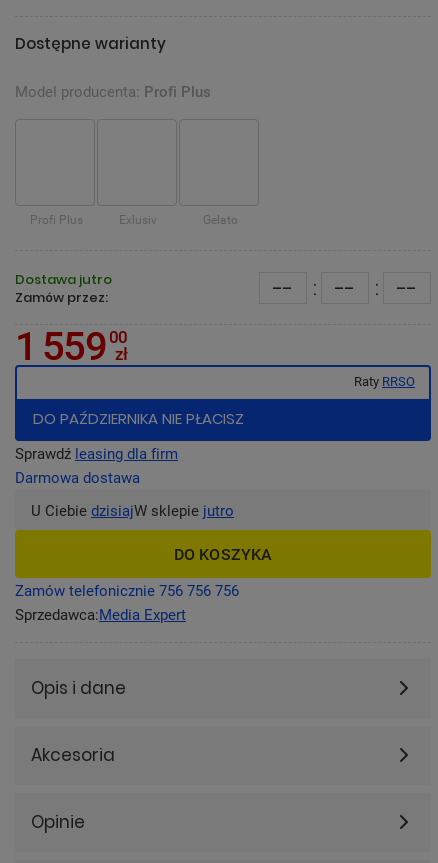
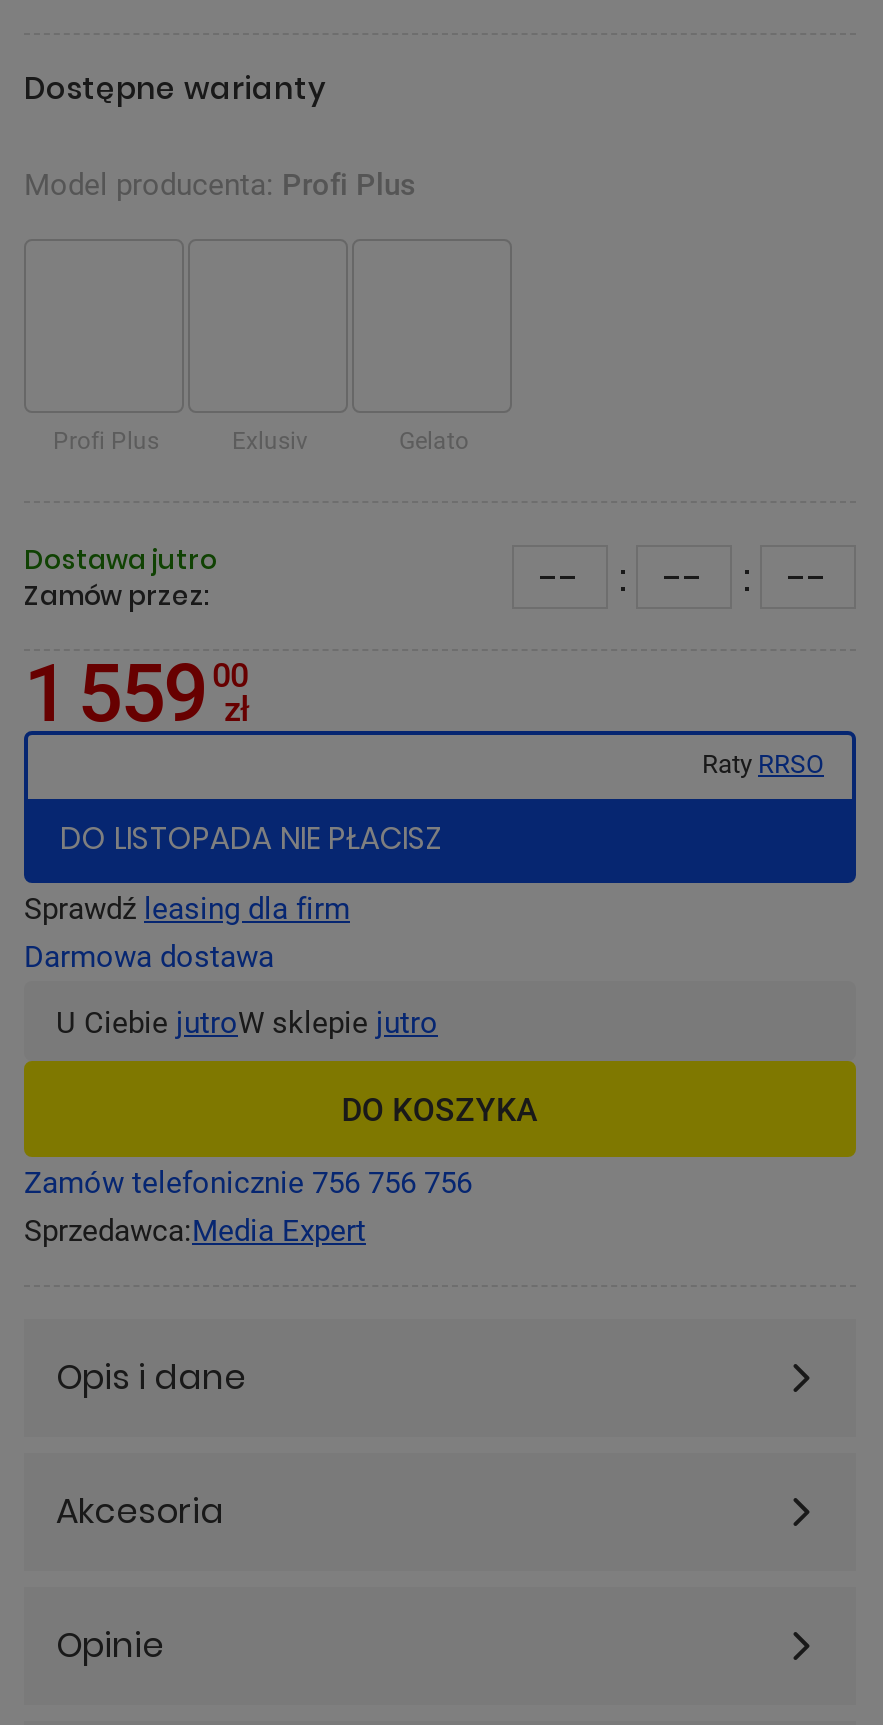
[33,408,244,429] DO PAŹDZIERNIKA NIE PŁACISZ -> [60,817,444,859] DO LISTOPADA NIE PŁACISZ
[31,500,234,520] U Ciebie dzisiajW sklepie jutro -> [56,1001,438,1041] U Ciebie jutroW sklepie jutro

